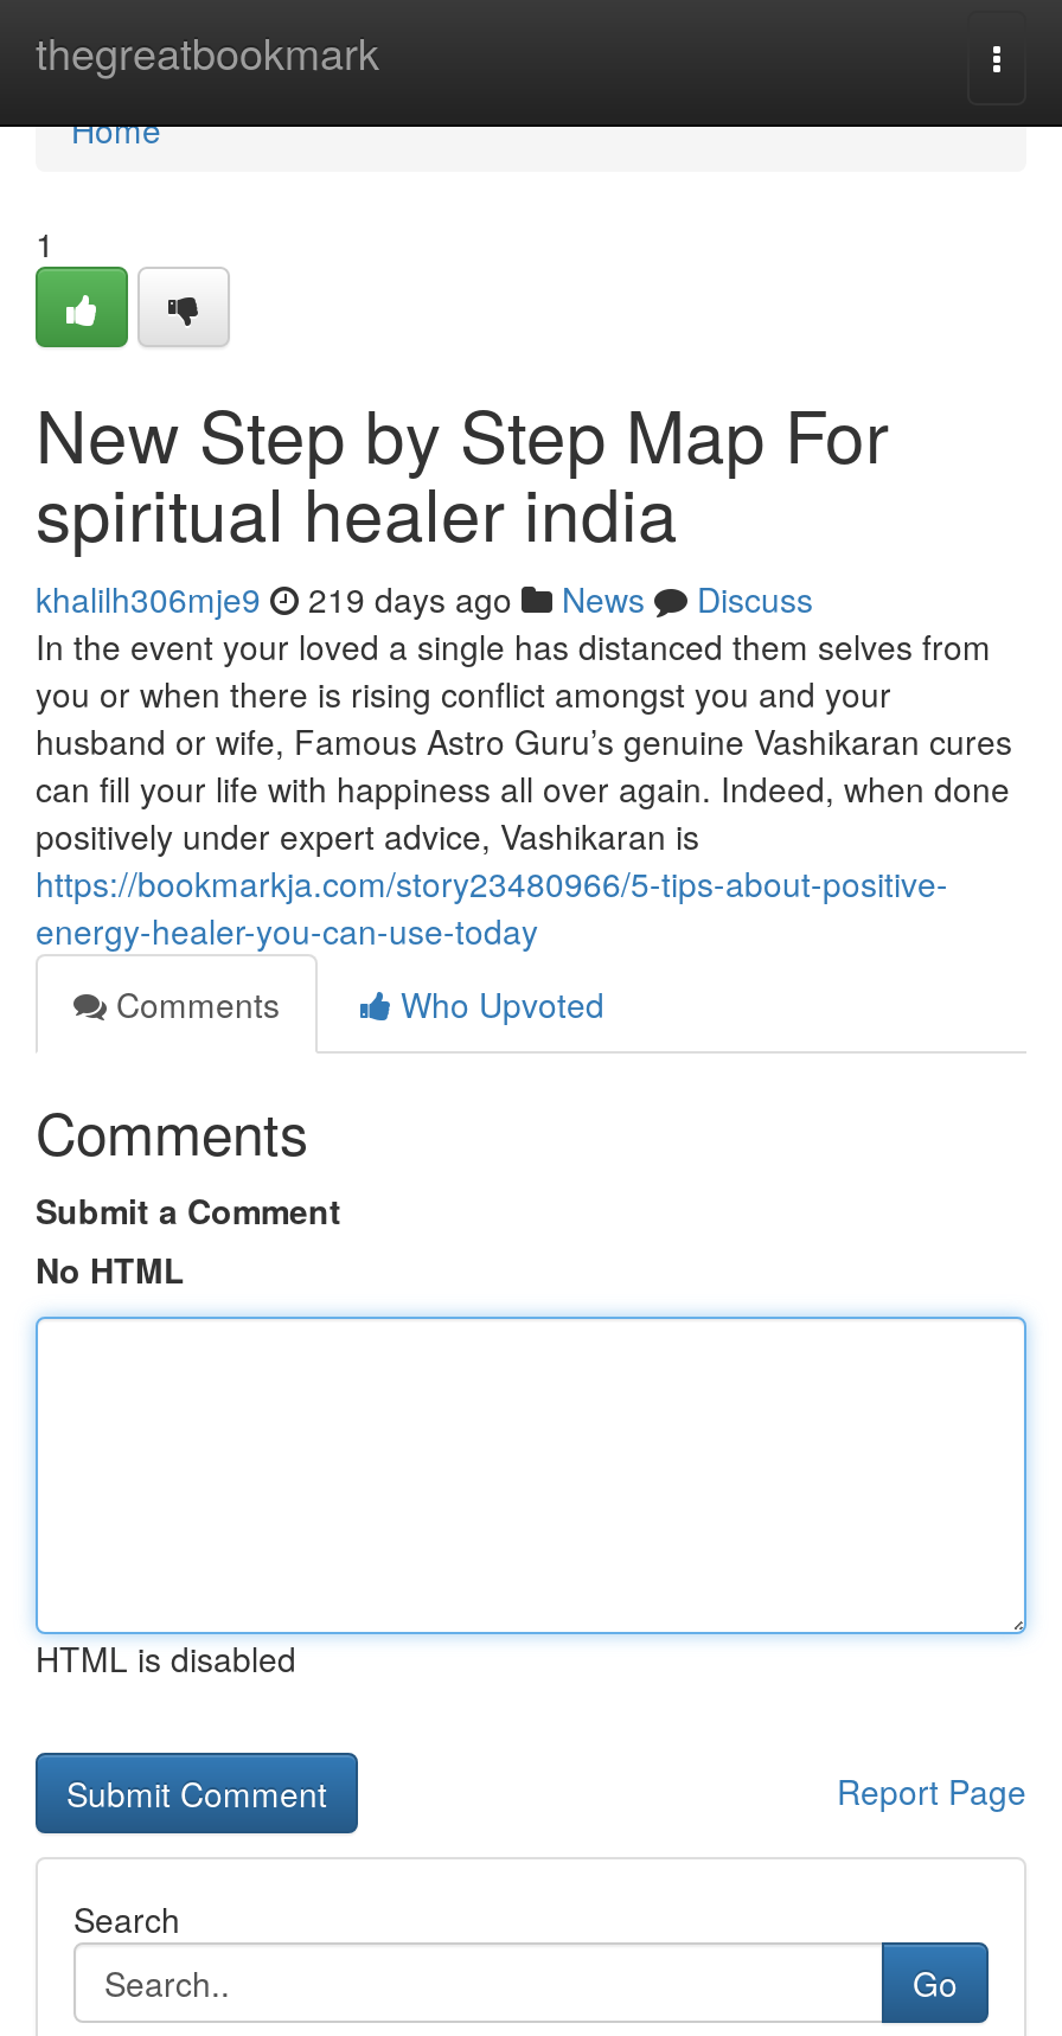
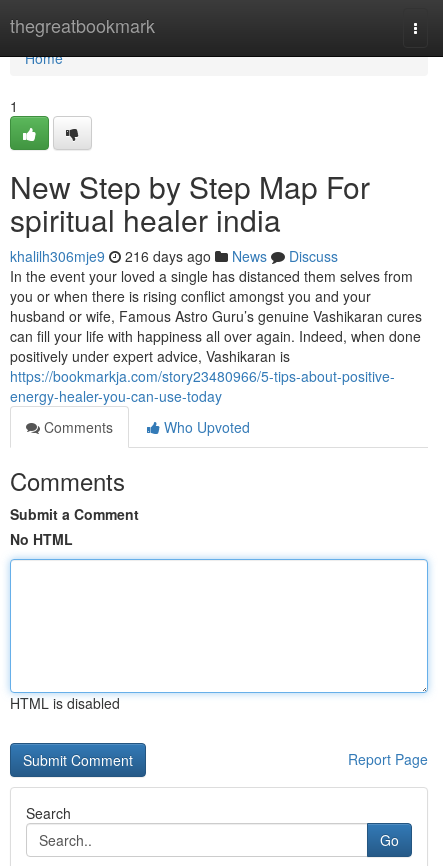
[36,575,813,622] khalilh306mje9 219 days ago News Discuss -> [10,246,338,266] khalilh306mje9 216 days ago News Discuss

